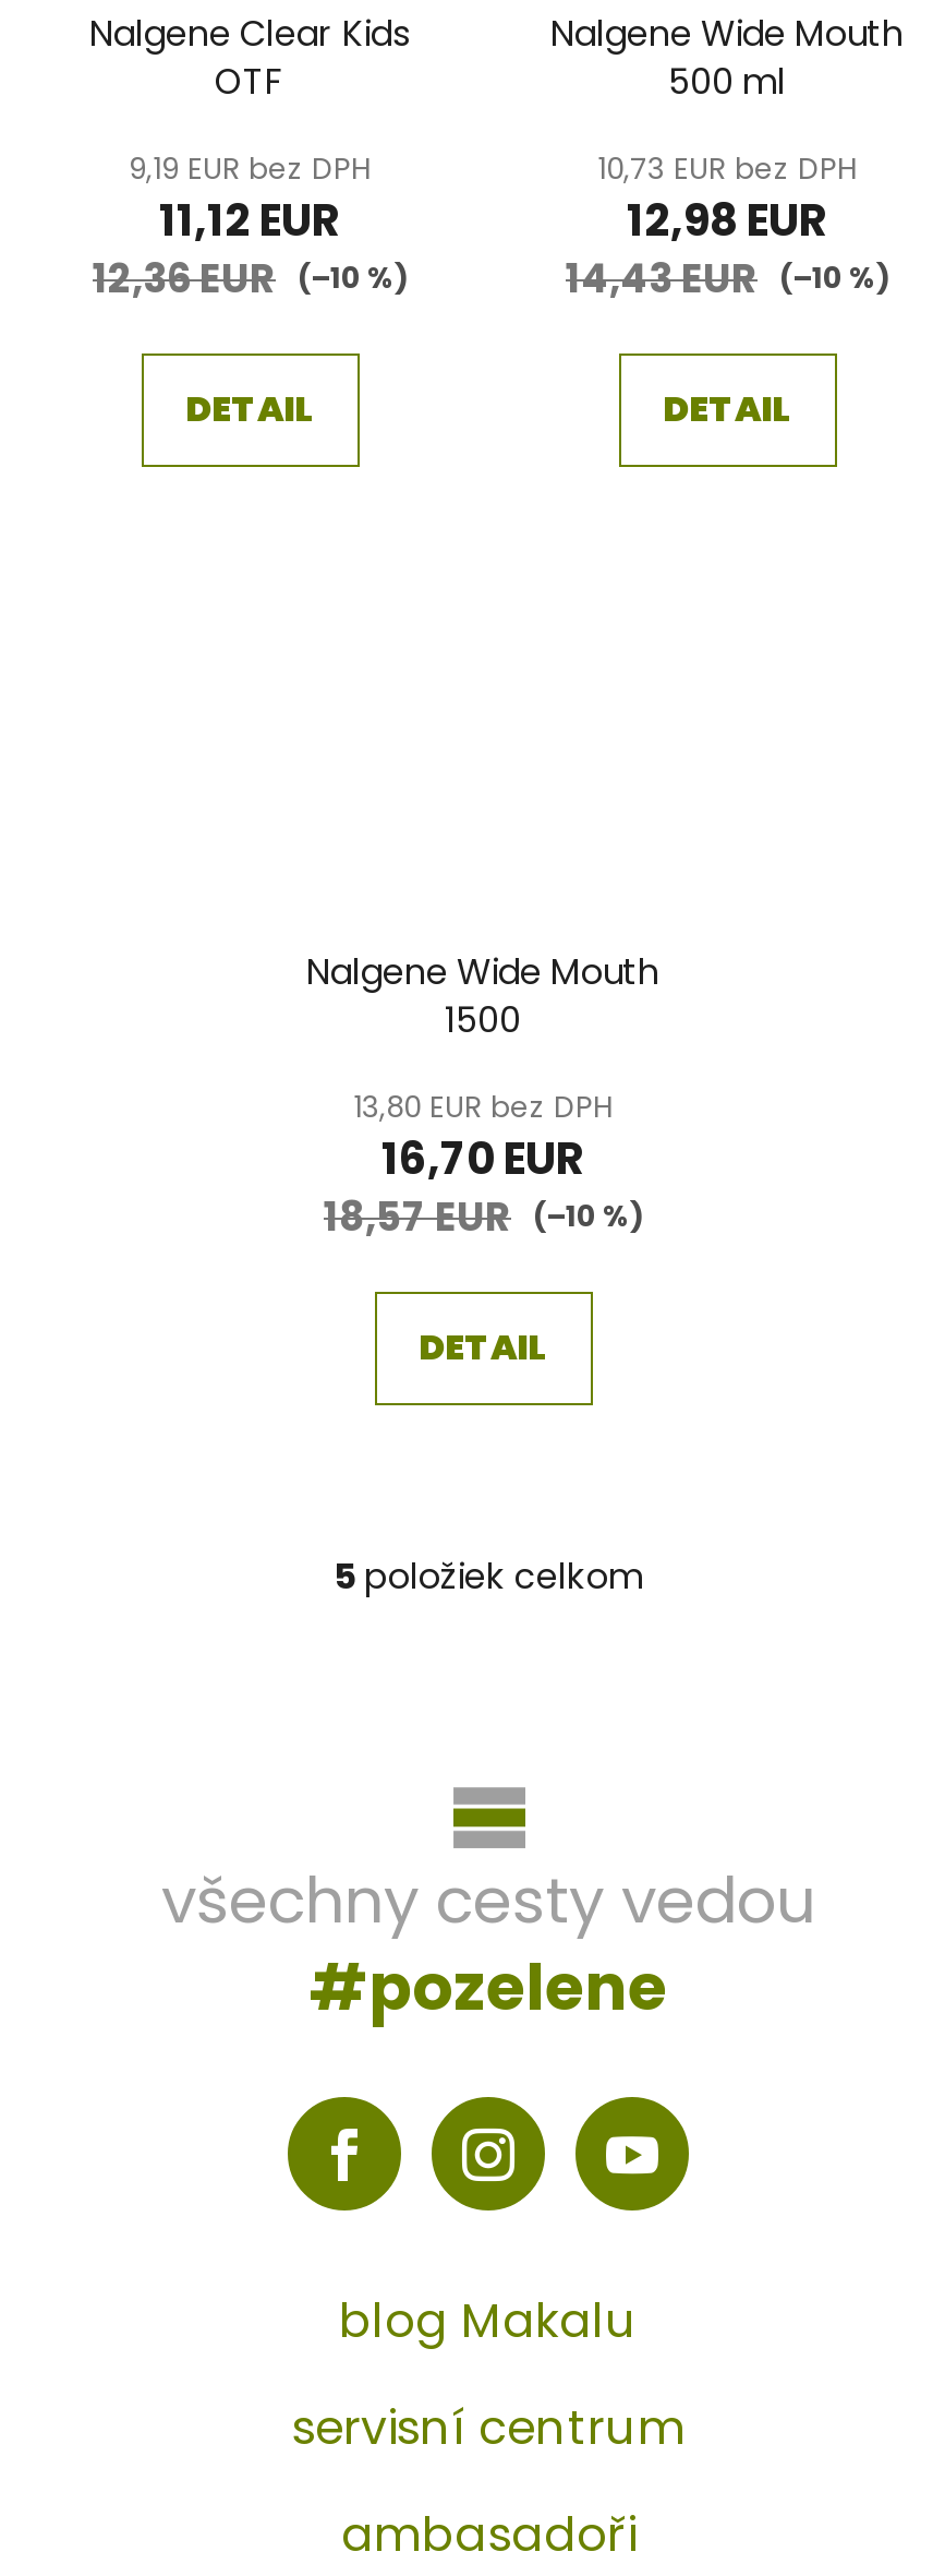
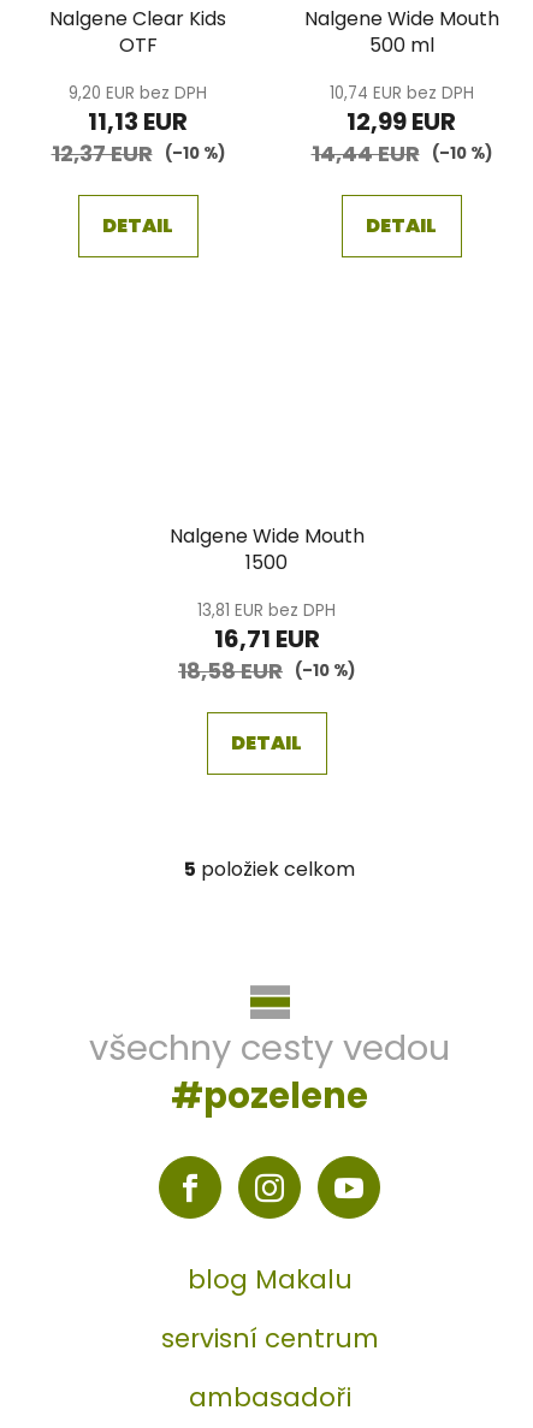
[129,149,371,191] 9,19 EUR bez DPH -> [69,82,207,105] 9,20 EUR bez DPH
[597,149,857,191] 10,73 EUR bez DPH -> [329,82,473,105] 10,74 EUR bez DPH
[159,191,340,252] 11,12 EUR -> [88,105,188,139] 11,13 EUR
[627,191,827,252] 12,98 EUR -> [347,105,456,139] 12,99 EUR
[93,252,407,306] 12,36 EUR (–10 %) -> [51,139,224,169] 12,37 EUR (–10 %)
[566,252,888,306] 14,43 EUR (–10 %) -> [311,139,491,169] 14,44 EUR (–10 %)
[353,1087,613,1128] 13,80 EUR bez DPH -> [197,599,336,622] 13,81 EUR bez DPH
[381,1128,584,1189] 16,70 EUR -> [214,622,319,656] 16,71 EUR
[324,1189,642,1244] 18,57 EUR (–10 %) -> [178,656,355,686] 18,58 EUR (–10 %)

